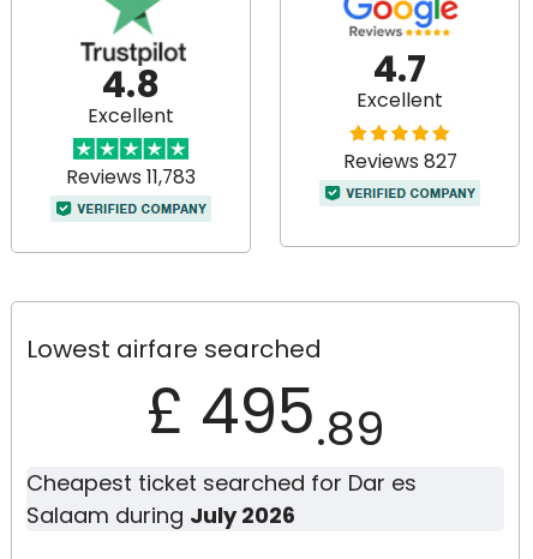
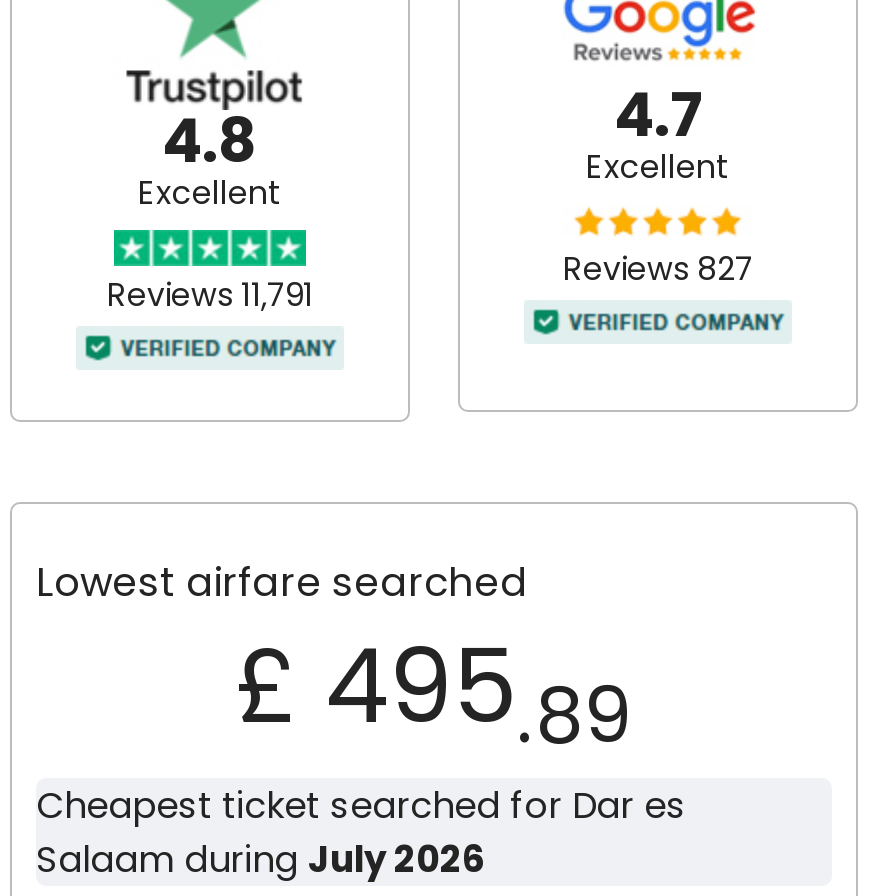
[66,163,196,191] Reviews 11,783 -> [107,272,313,318] Reviews 11,791

